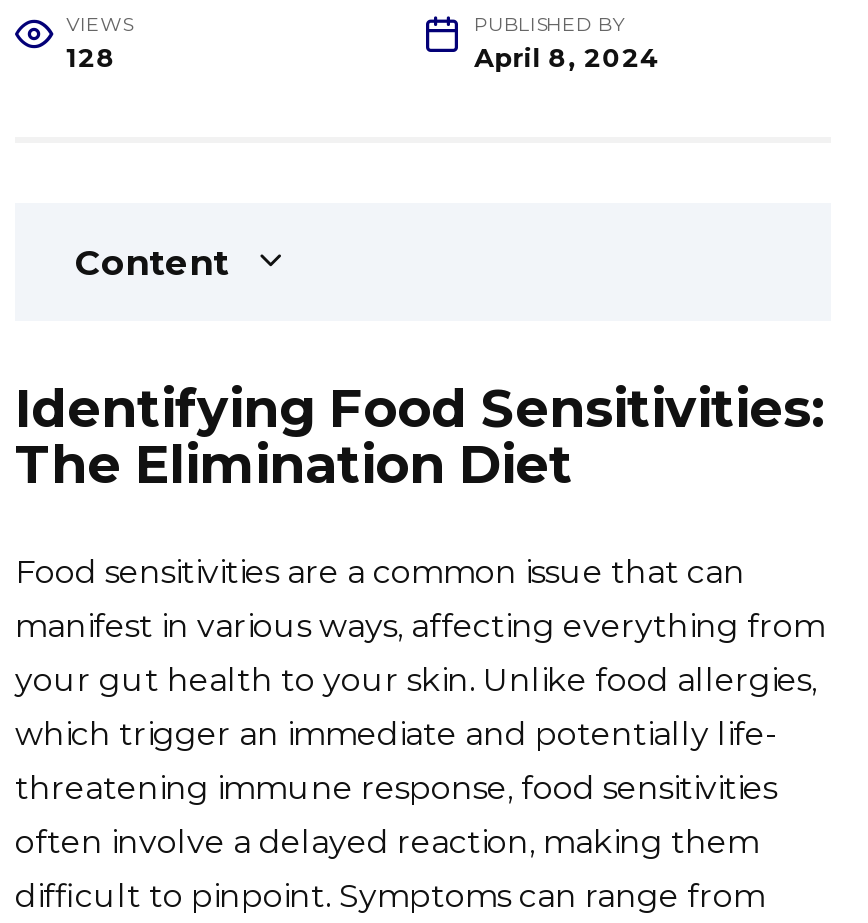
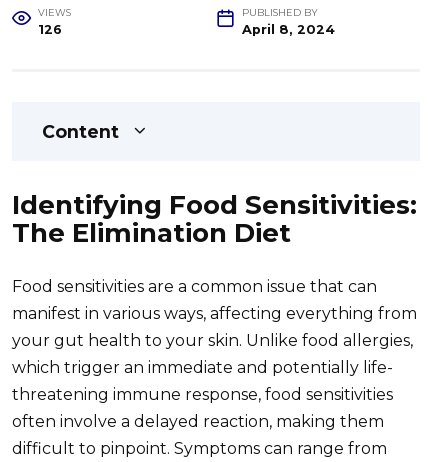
[66,43,116,73] 128 -> [38,22,62,37] 126

